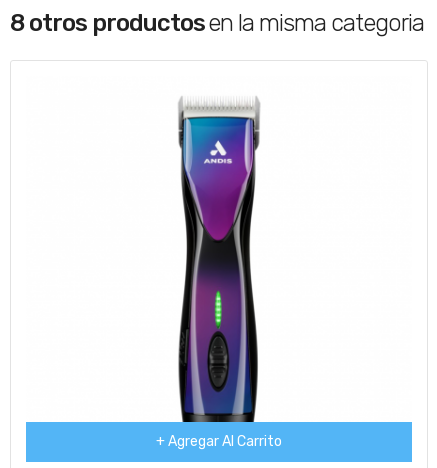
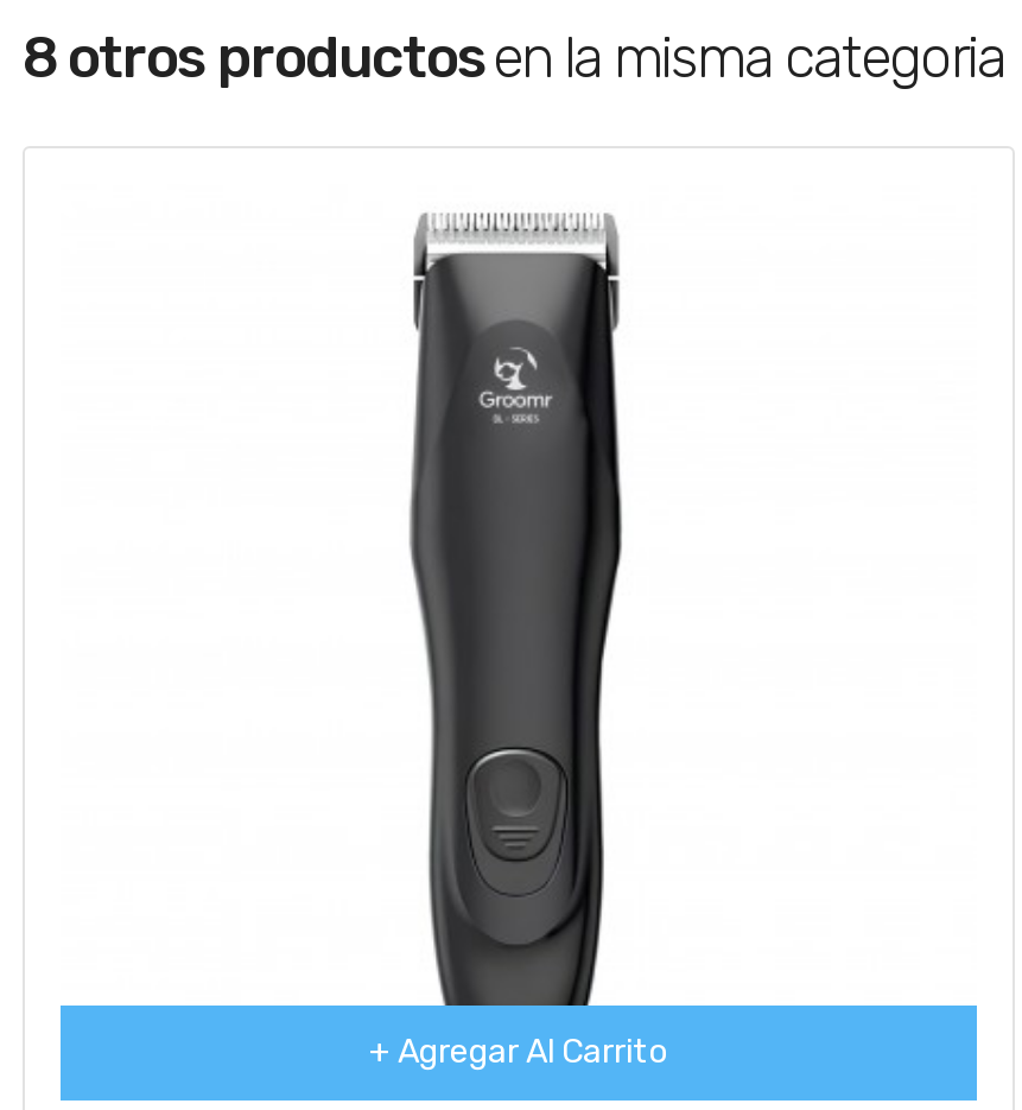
[173,89,262,423] [image] -> [407,213,623,1008] [image]

